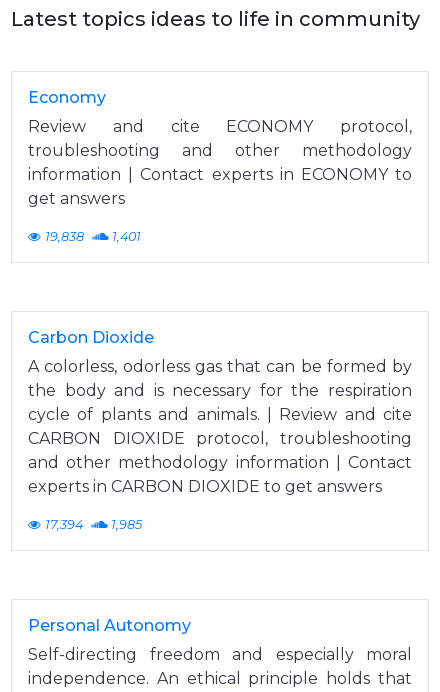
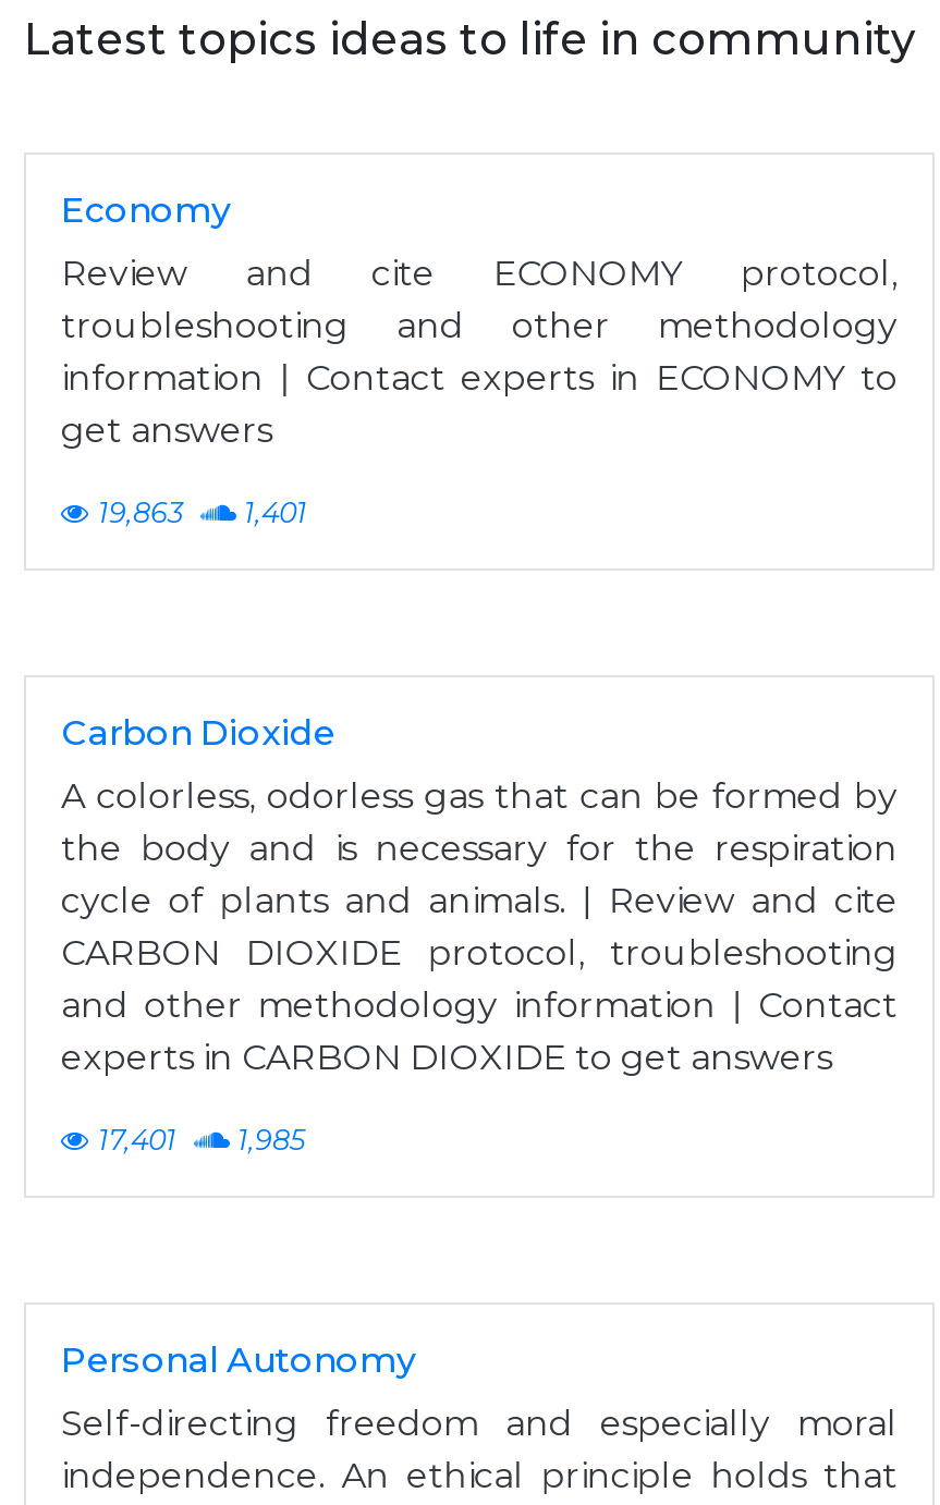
[45,229,141,244] 19,838 1,401 -> [98,496,307,529] 19,863 1,401
[45,517,142,532] 17,394 1,985 -> [98,1123,305,1156] 17,401 1,985

